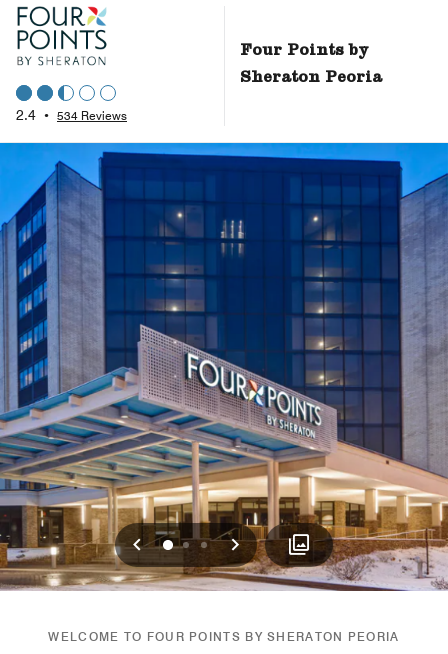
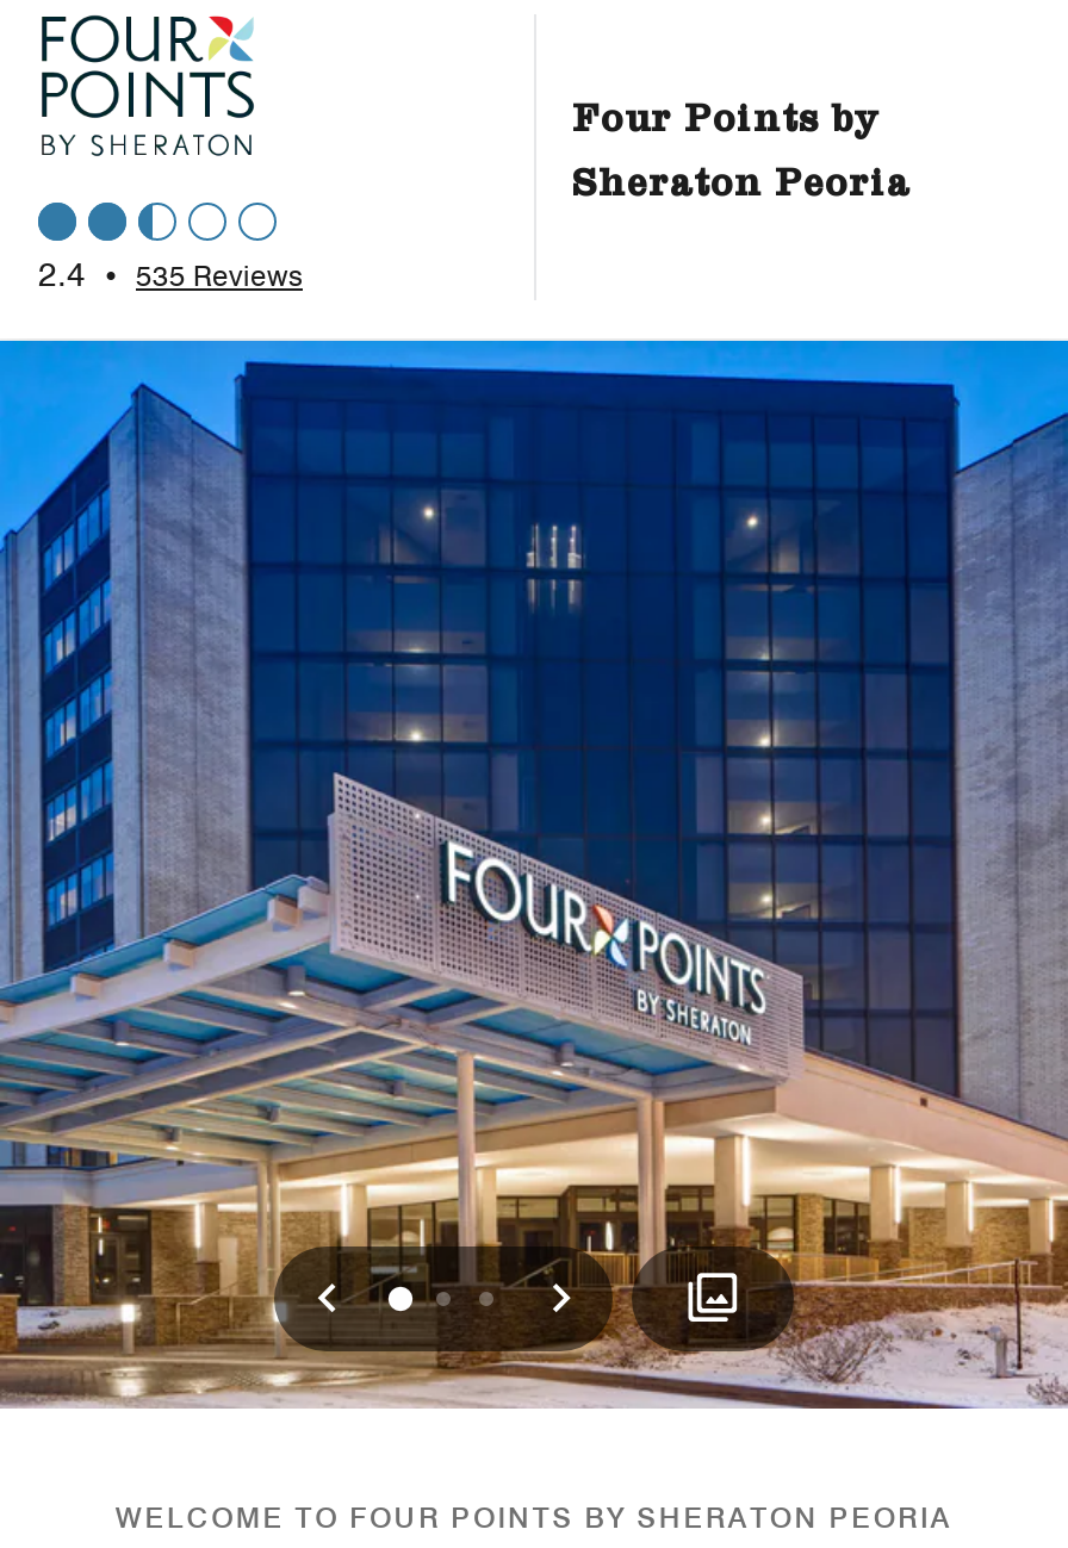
[16,107,127,123] 2.4 • 534 Reviews -> [38,255,303,293] 2.4 • 535 Reviews

